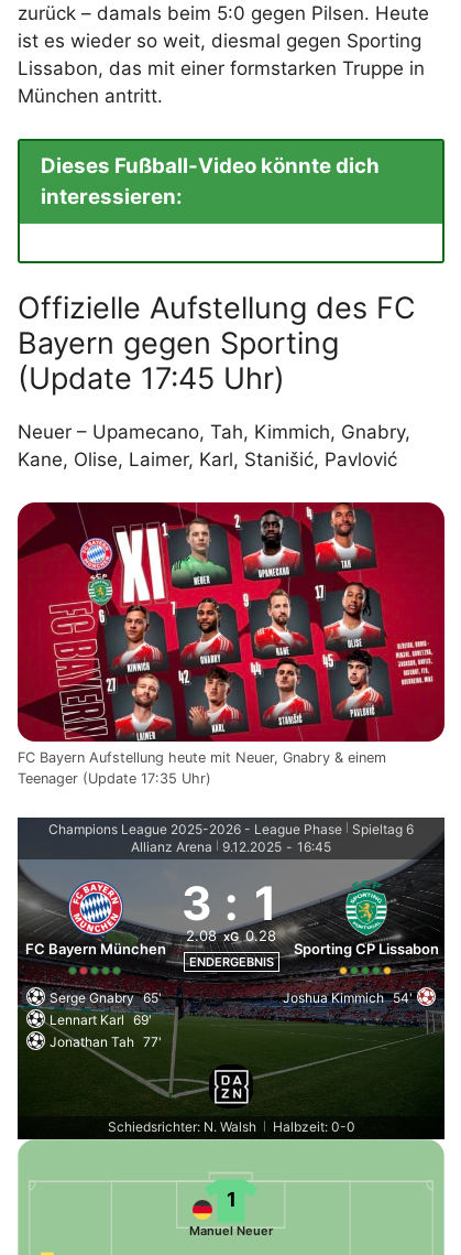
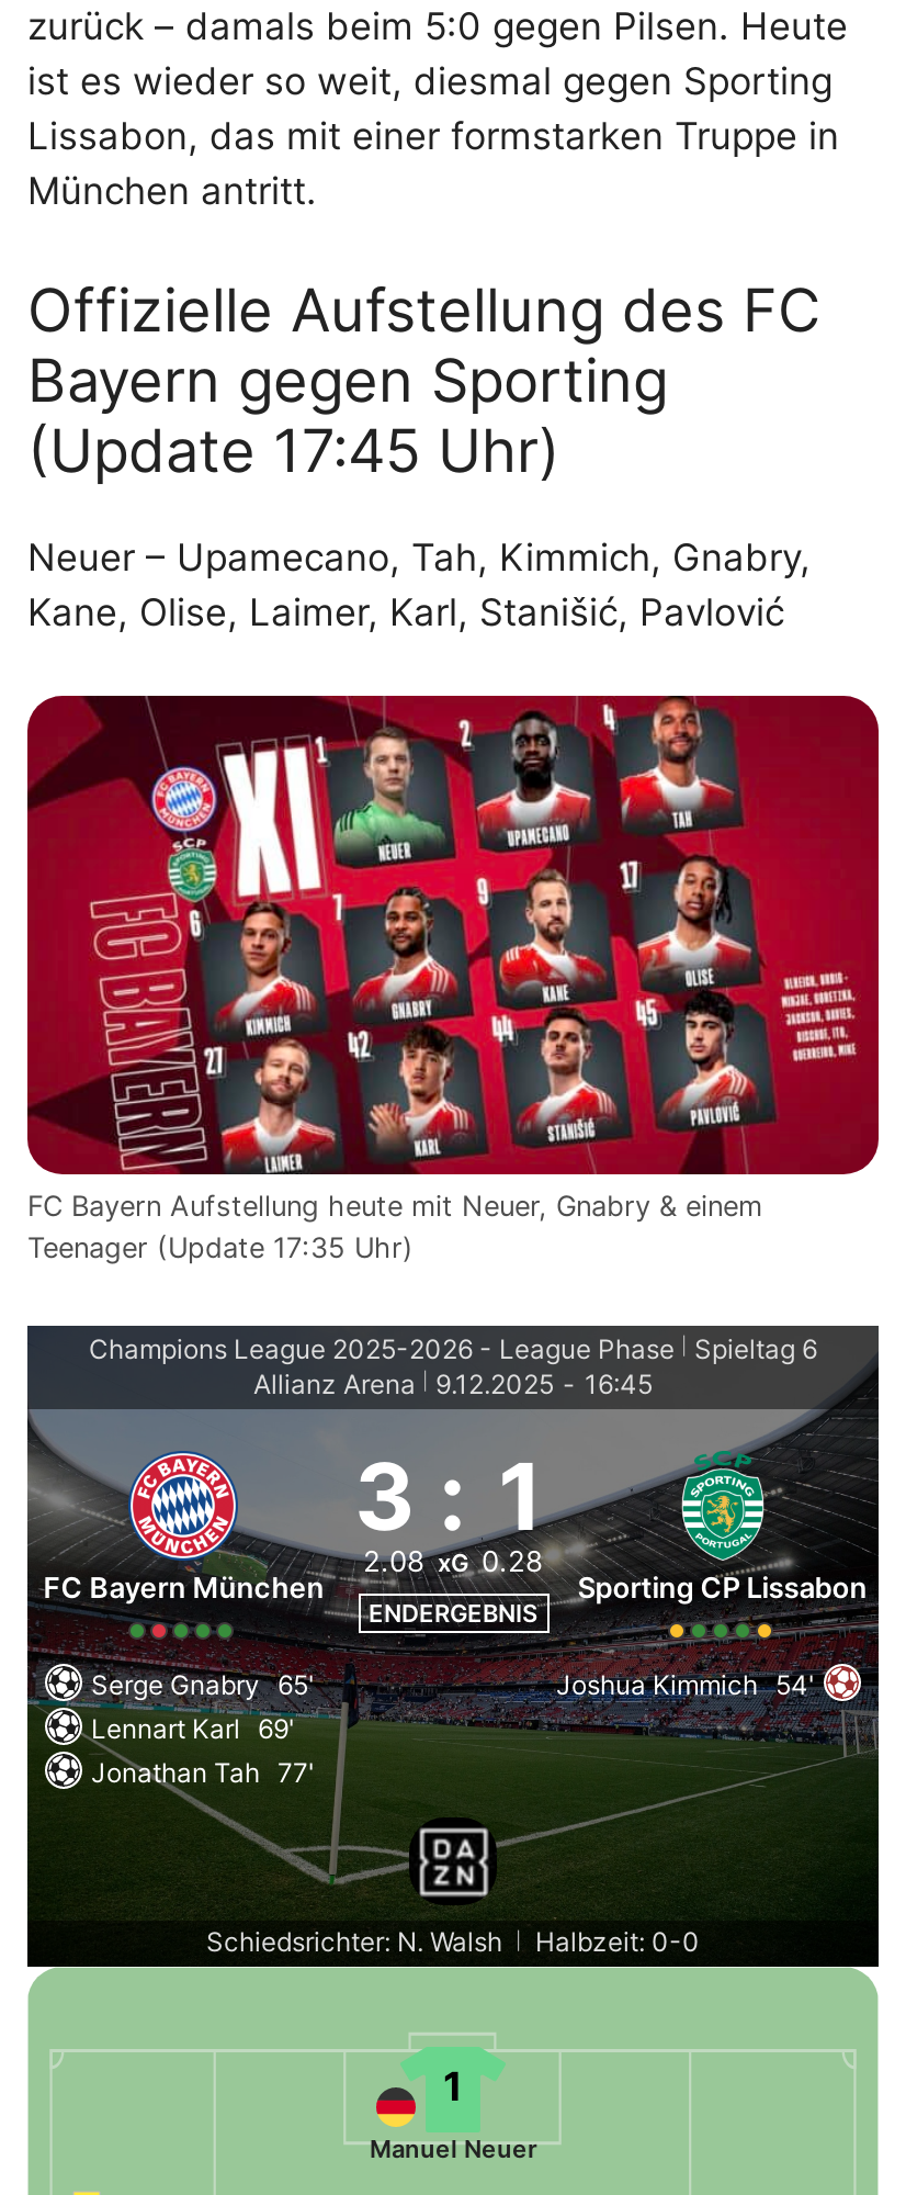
[17,138,446,264] [image] | Dieses Fußball-Video könnte dich | interessieren: -> none

